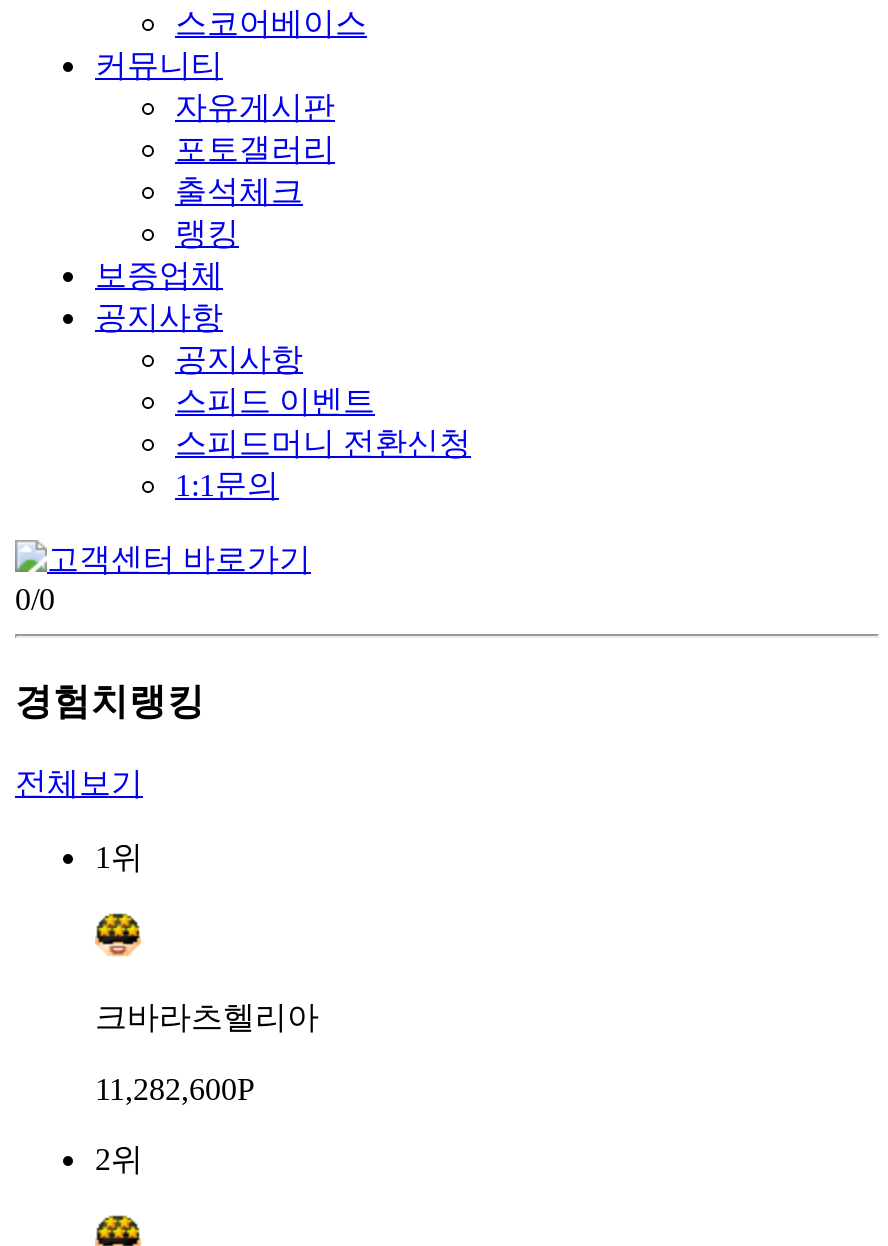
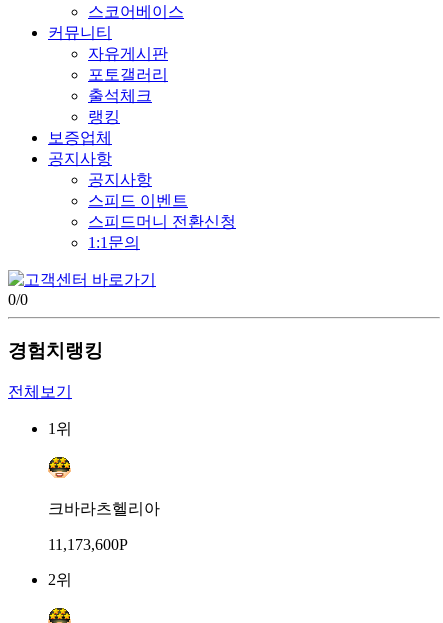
[95,1073,255,1107] 11,282,600P -> [48,536,128,553] 11,173,600P

